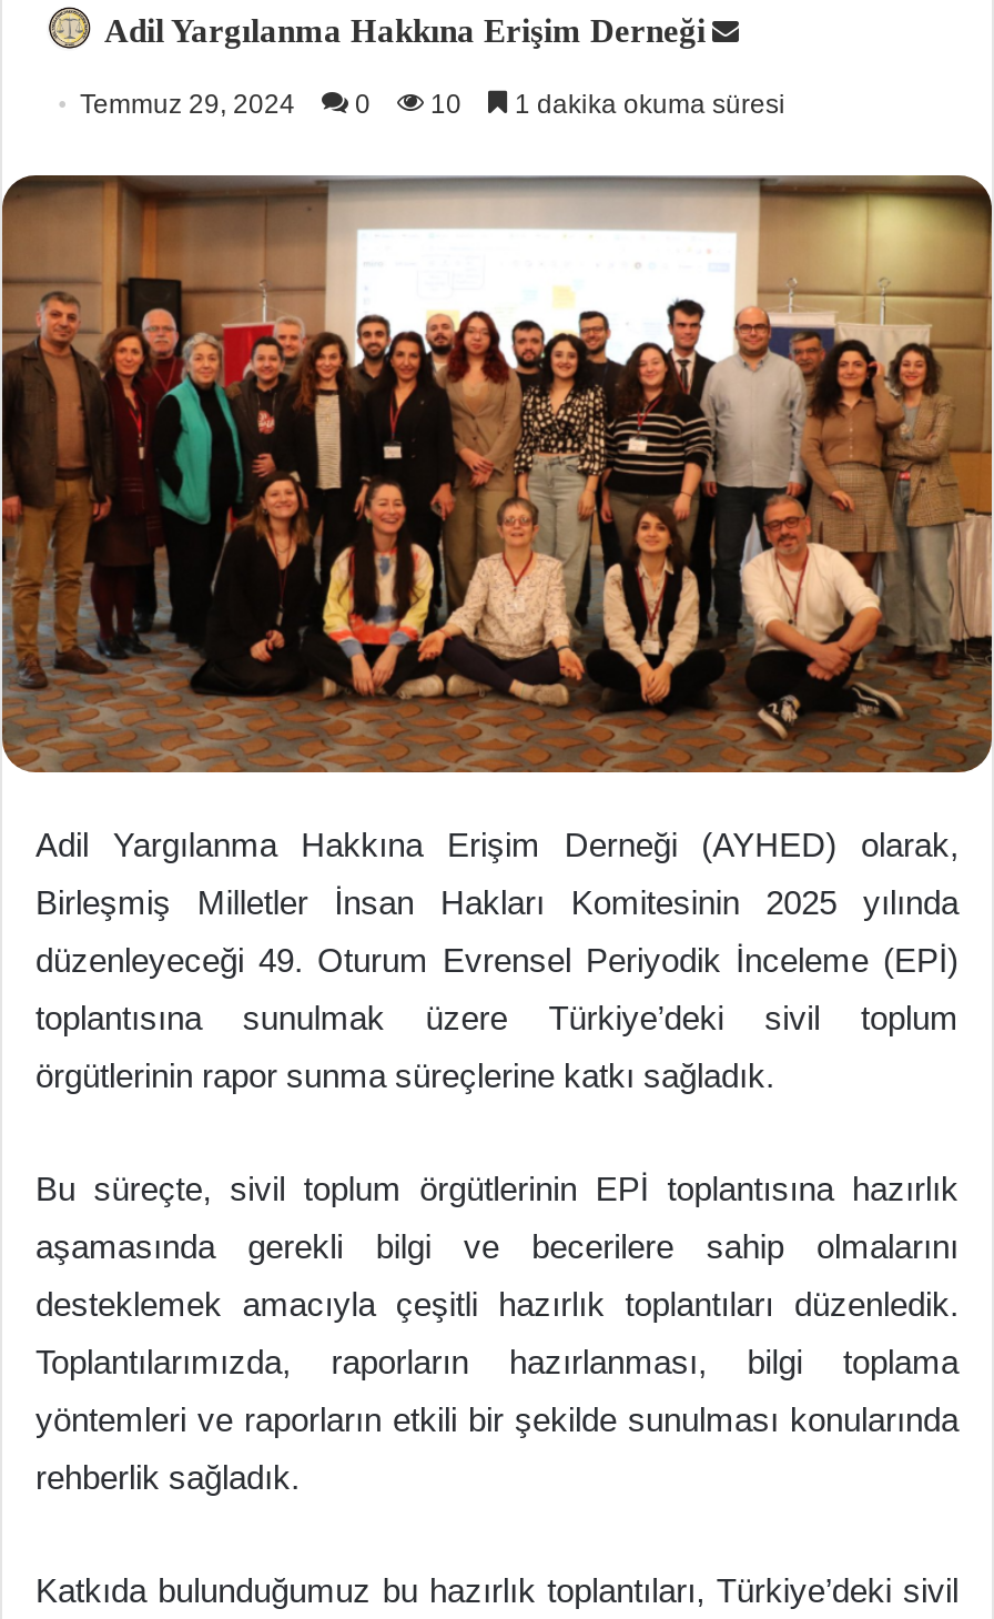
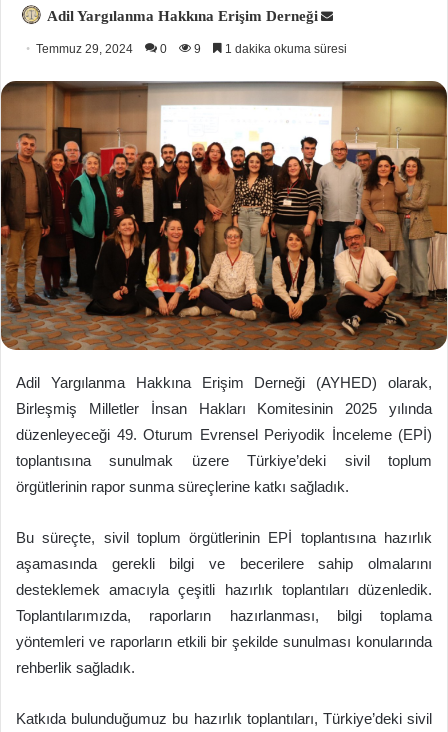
[80,89,785,120] Temmuz 29, 2024 0 10 1 dakika okuma süresi -> [36,42,347,56] Temmuz 29, 2024 0 9 1 dakika okuma süresi

